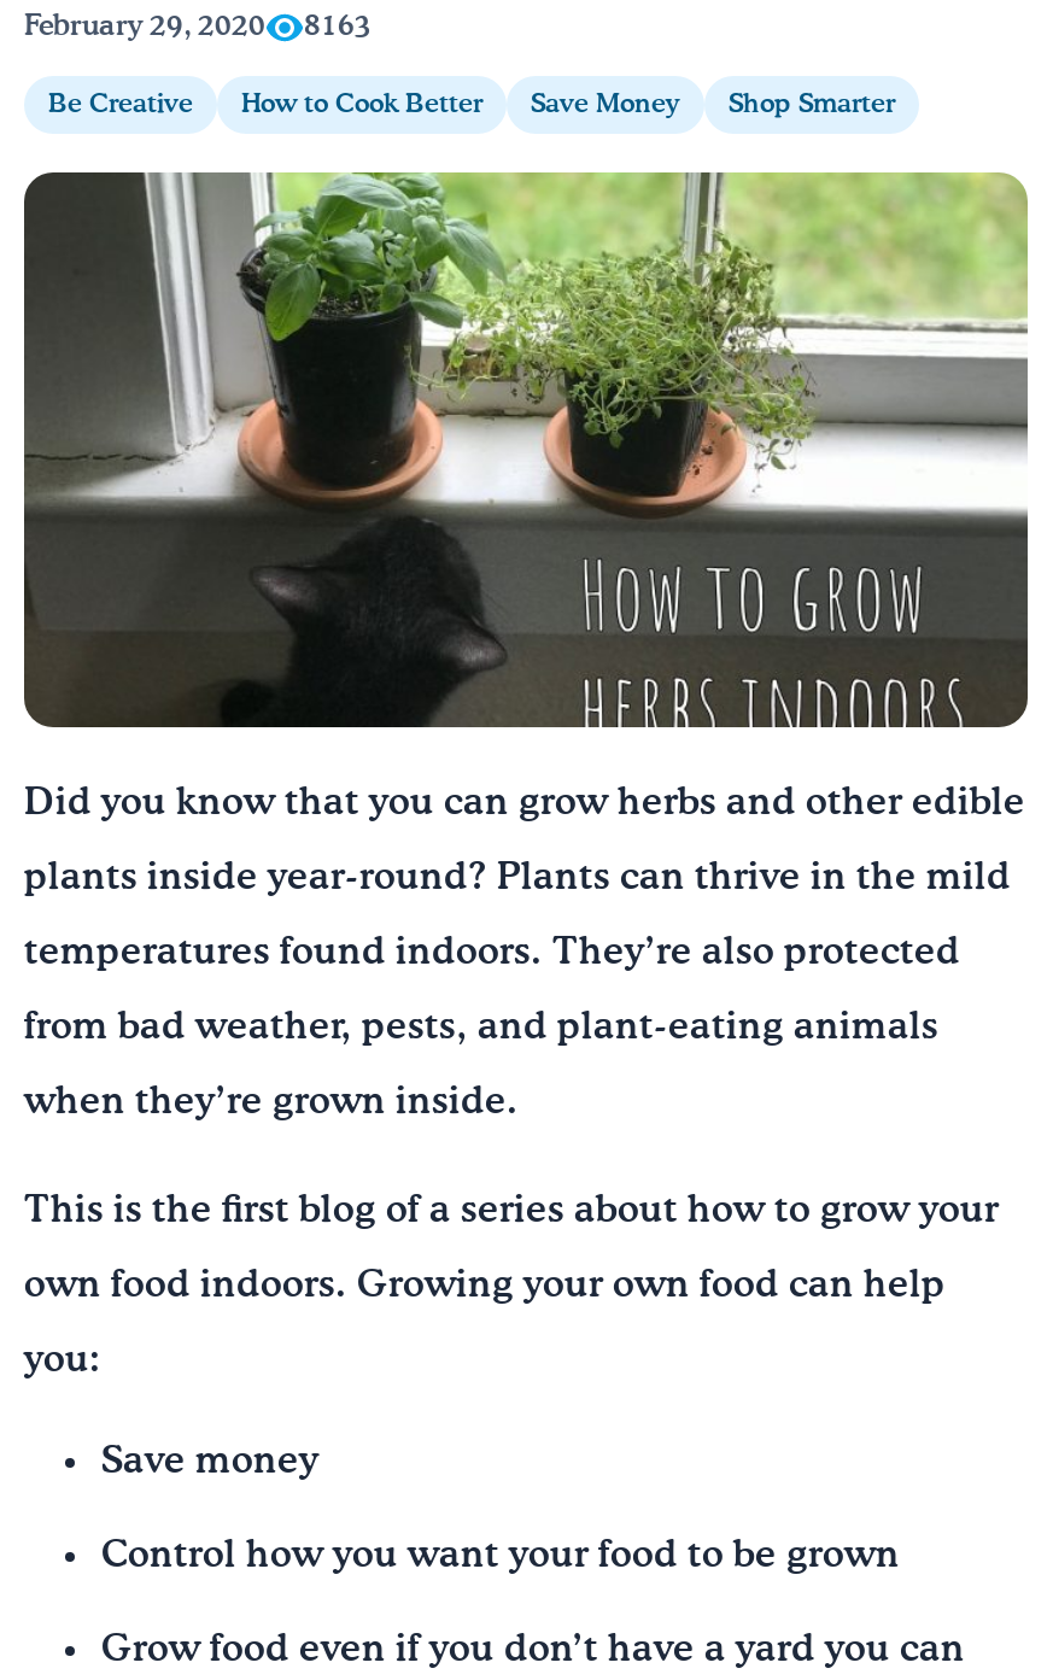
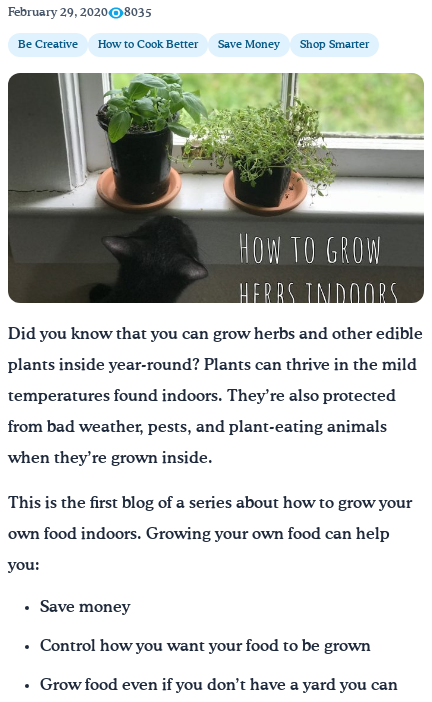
[24,14,372,43] February 29, 2020 8163 -> [8,7,152,19] February 29, 2020 8035

